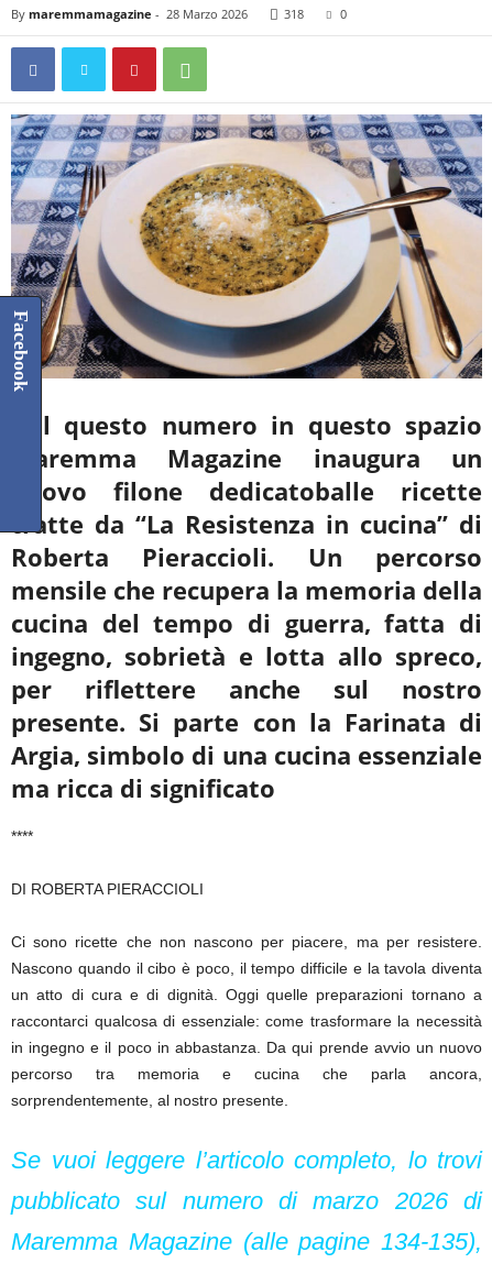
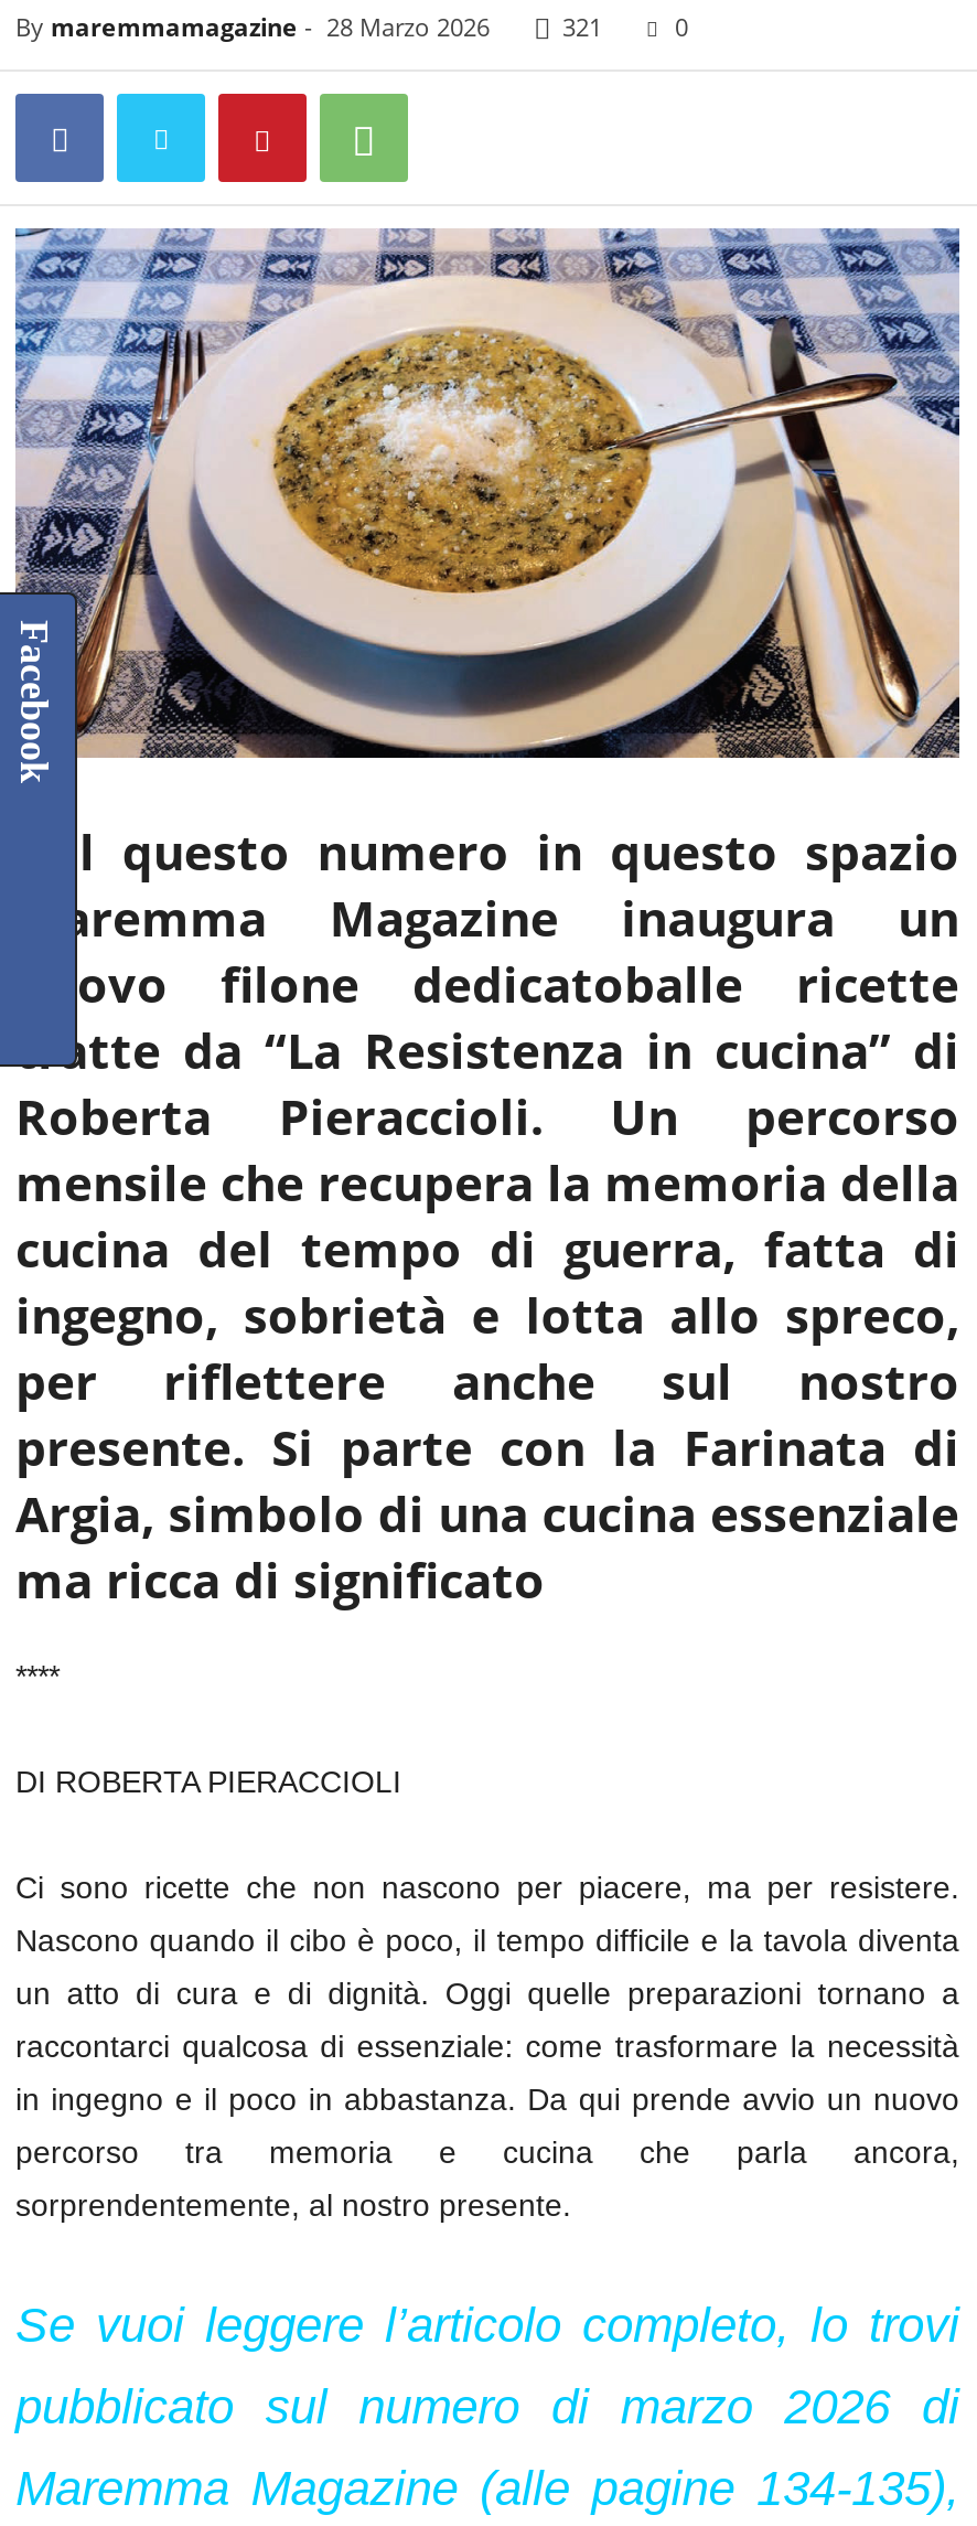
[284,6,304,22] 318 -> [562,10,602,43] 321

